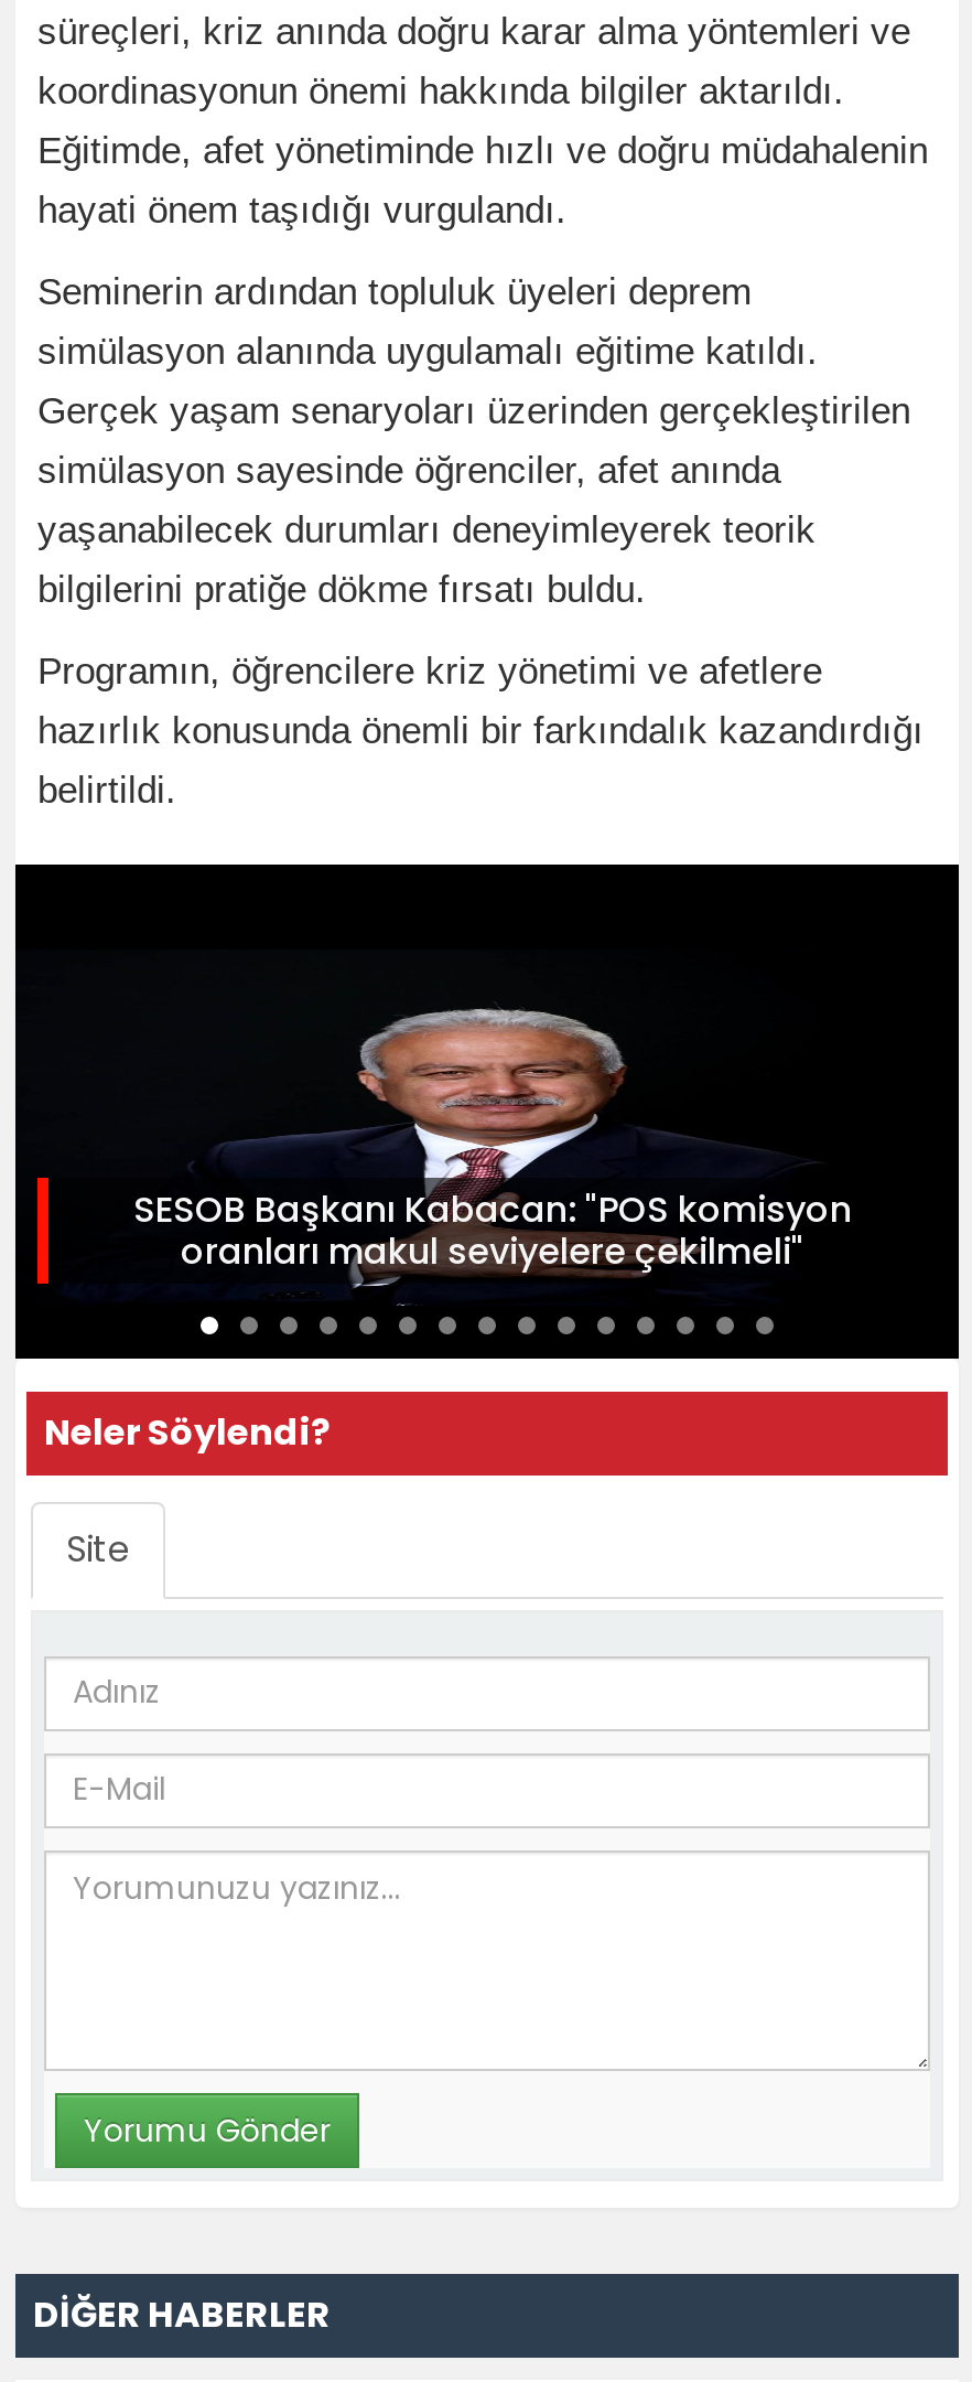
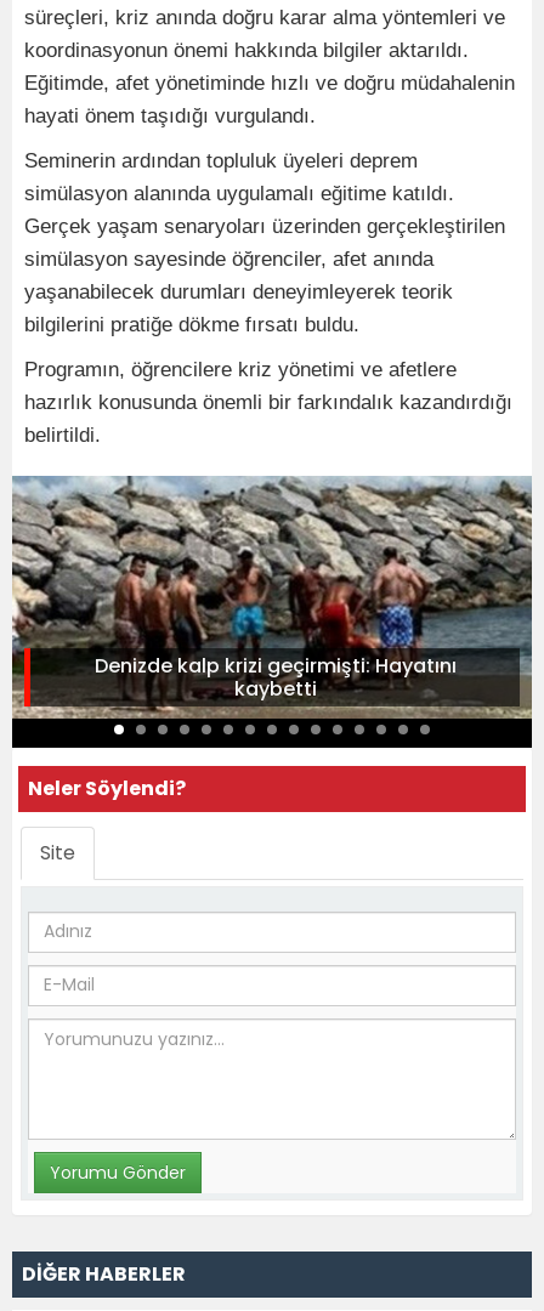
[13,862,961,1306] [image] | SESOB Başkanı Kabacan: "POS komisyon | oranları makul seviyelere çekilmeli" -> [11,475,533,720] [image] | Denizde kalp krizi geçirmişti: Hayatını | kaybetti

